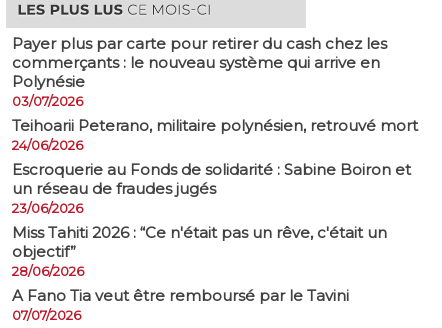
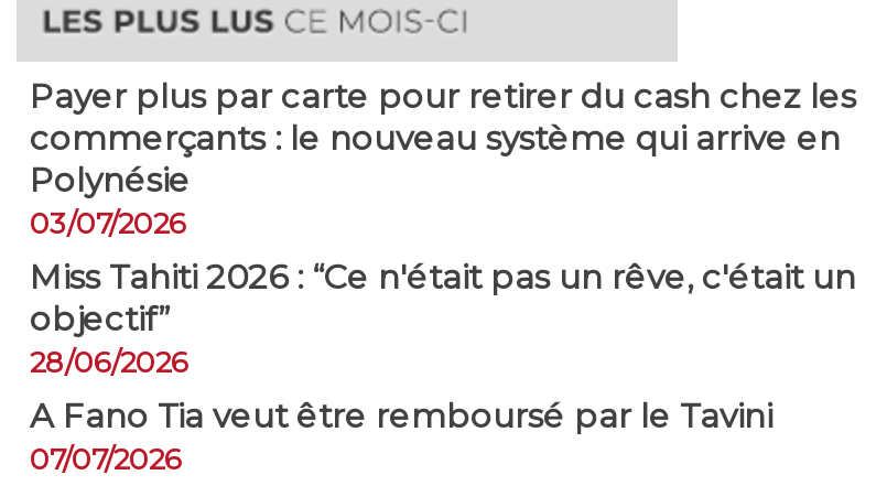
[12,116,418,216] Teihoarii Peterano, militaire polynésien, retrouvé mort | 24/06/2026 | Escroquerie au Fonds de solidarité : Sabine Boiron et | un réseau de fraudes jugés | 23/06/2026 -> none

